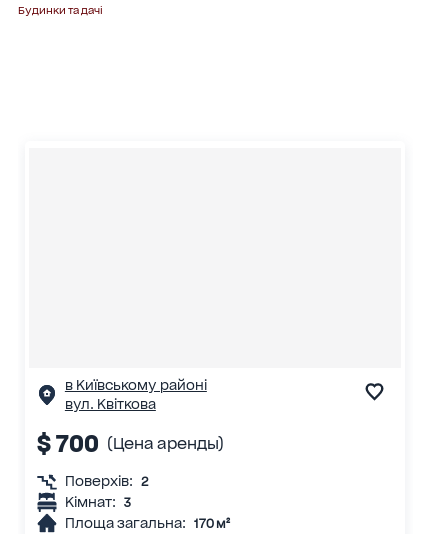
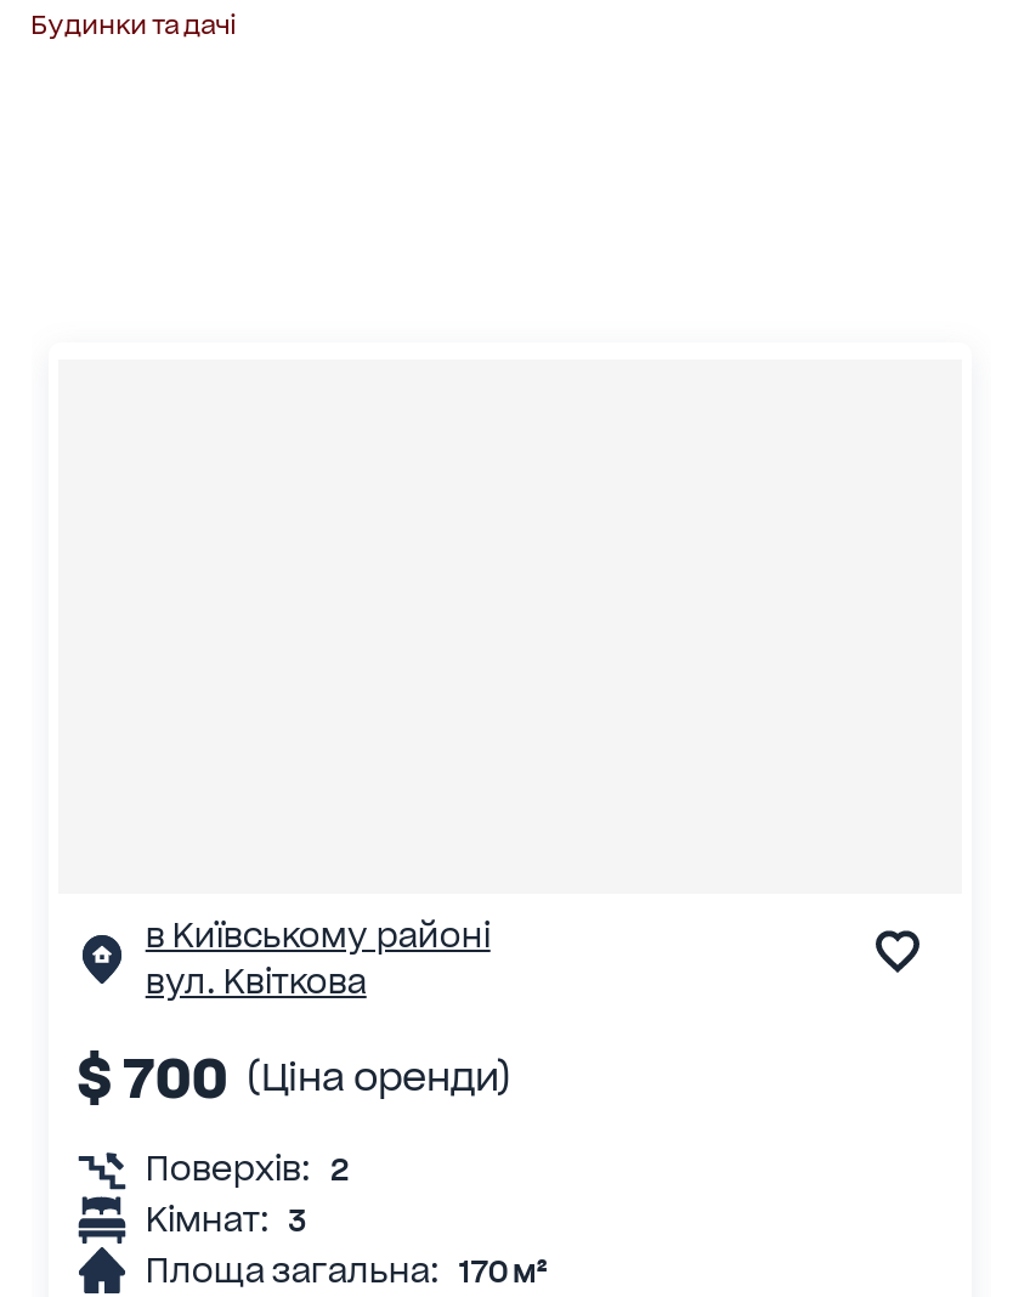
[37,430,223,458] $ 700 (Цена аренды) -> [77,1044,511,1112] $ 700 (Ціна оренди)

